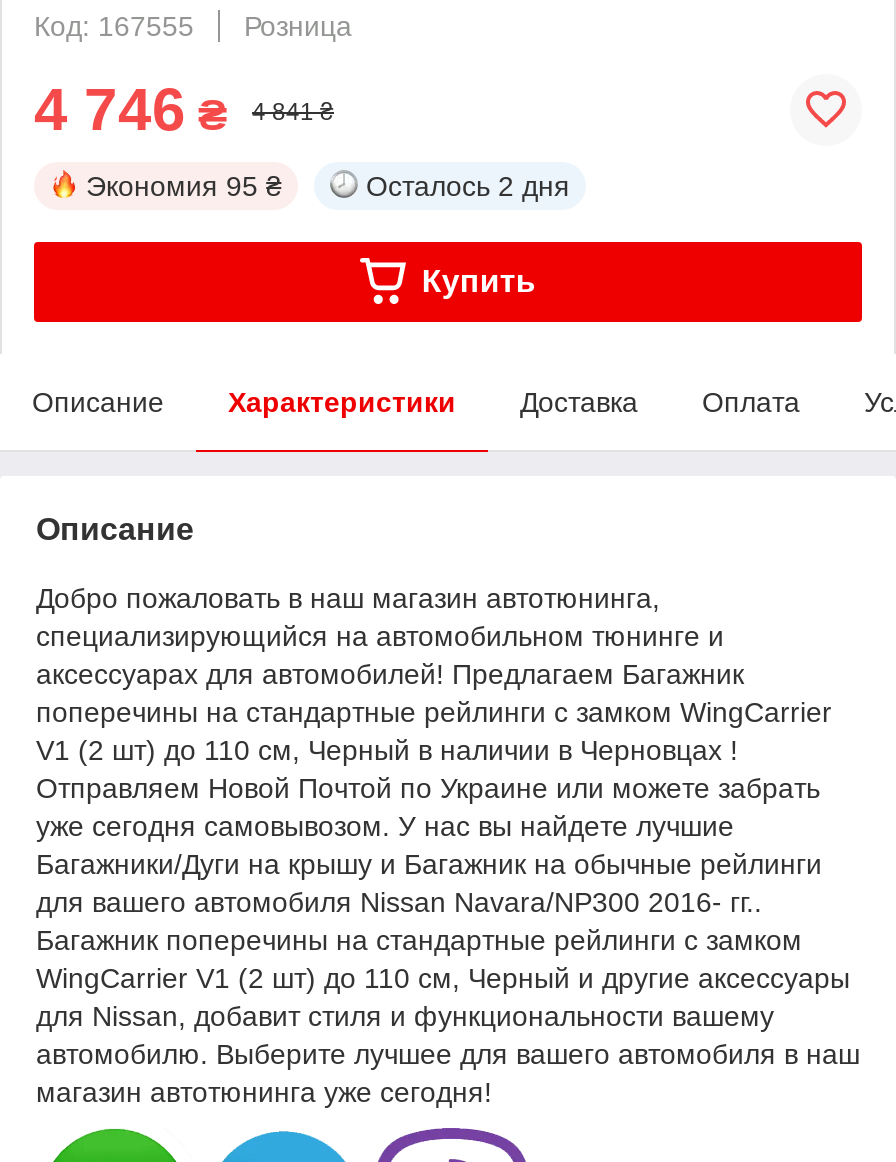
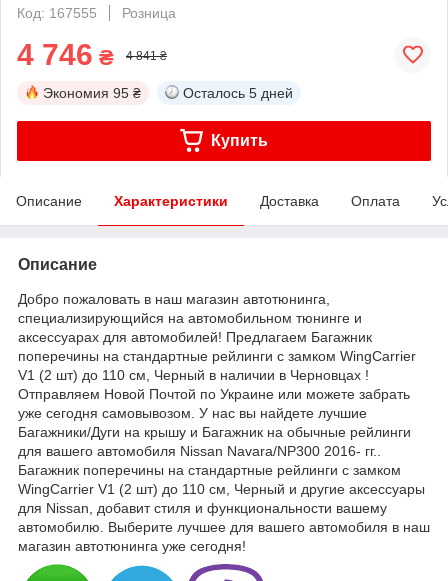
[366,170,570,202] Осталось 2 дня -> [183,85,293,101] Осталось 5 дней

